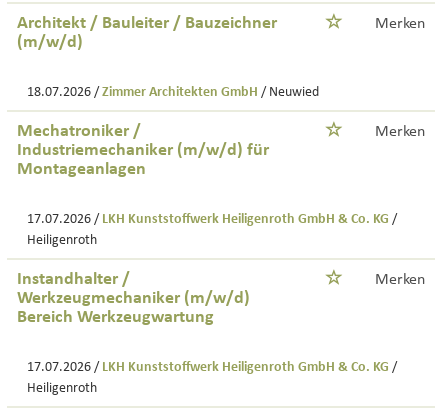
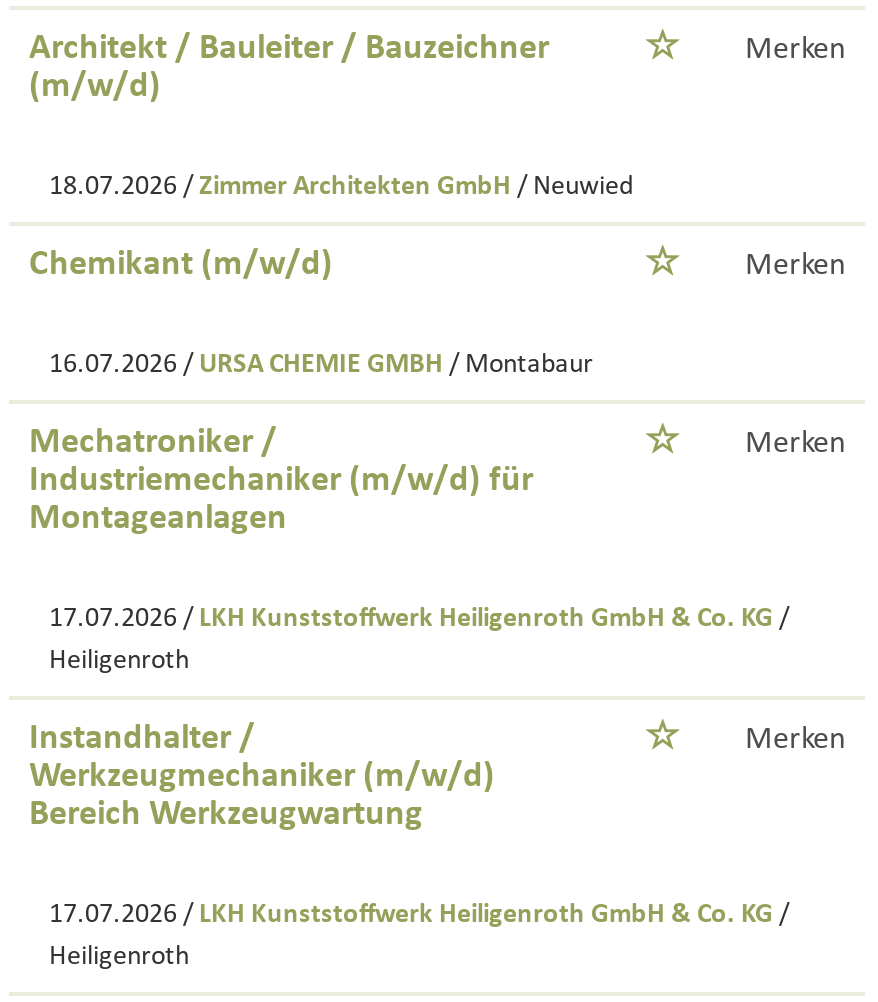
none -> [29,246,845,380] Chemikant (m/w/d) | Merken | 16.07.2026 / URSA CHEMIE GMBH / Montabaur

